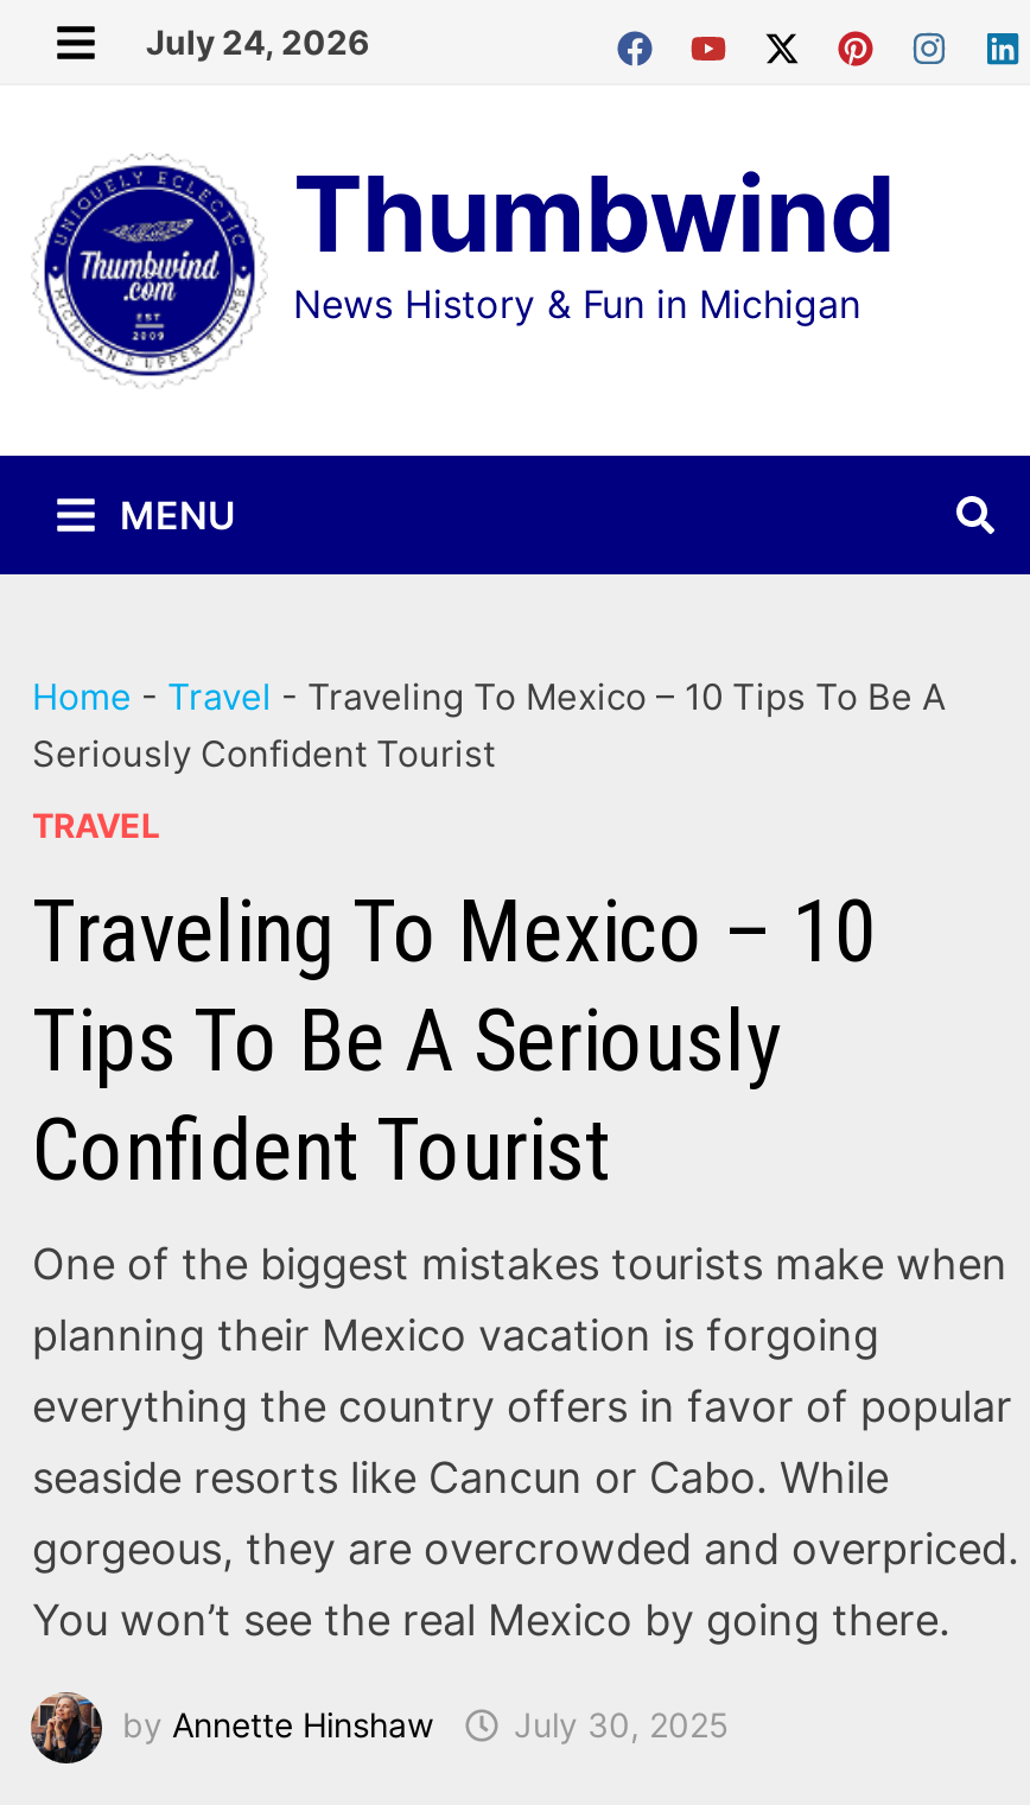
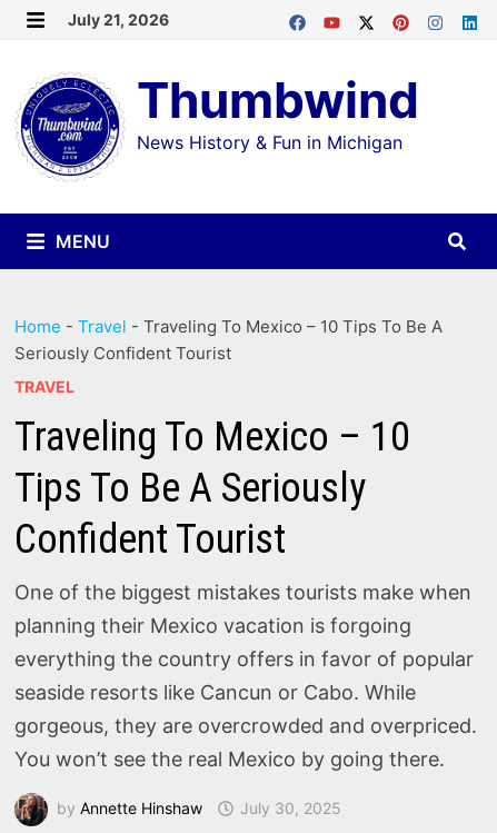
[146,21,369,62] July 24, 2026 -> [68,10,169,29] July 21, 2026

